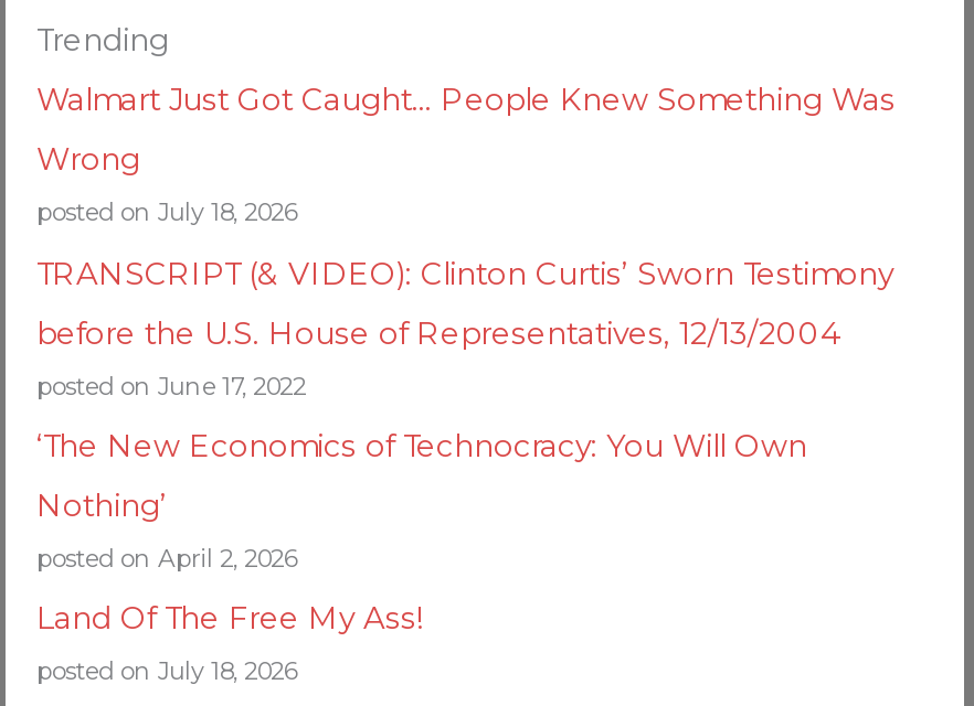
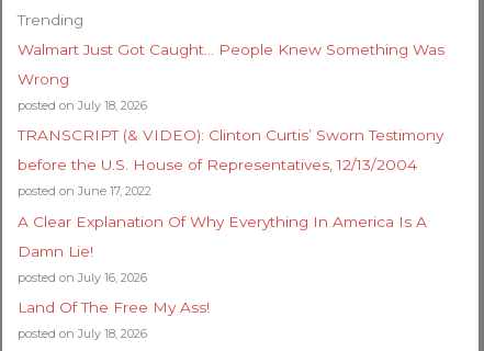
[36,427,807,463] ‘The New Economics of Technocracy: You Will Own -> [18,212,427,230] A Clear Explanation Of Why Everything In America Is A
[36,487,167,522] Nothing’ -> [18,242,93,260] Damn Lie!
[36,542,297,573] posted on April 2, 2026 -> [18,270,147,285] posted on July 16, 2026

